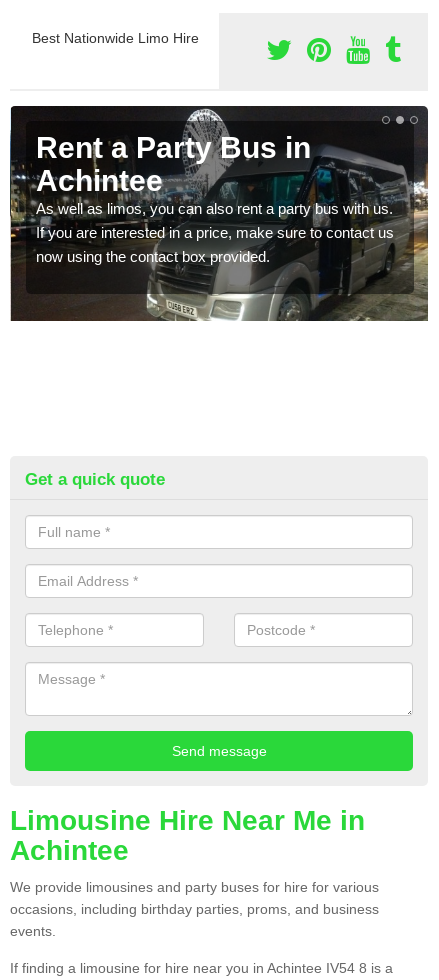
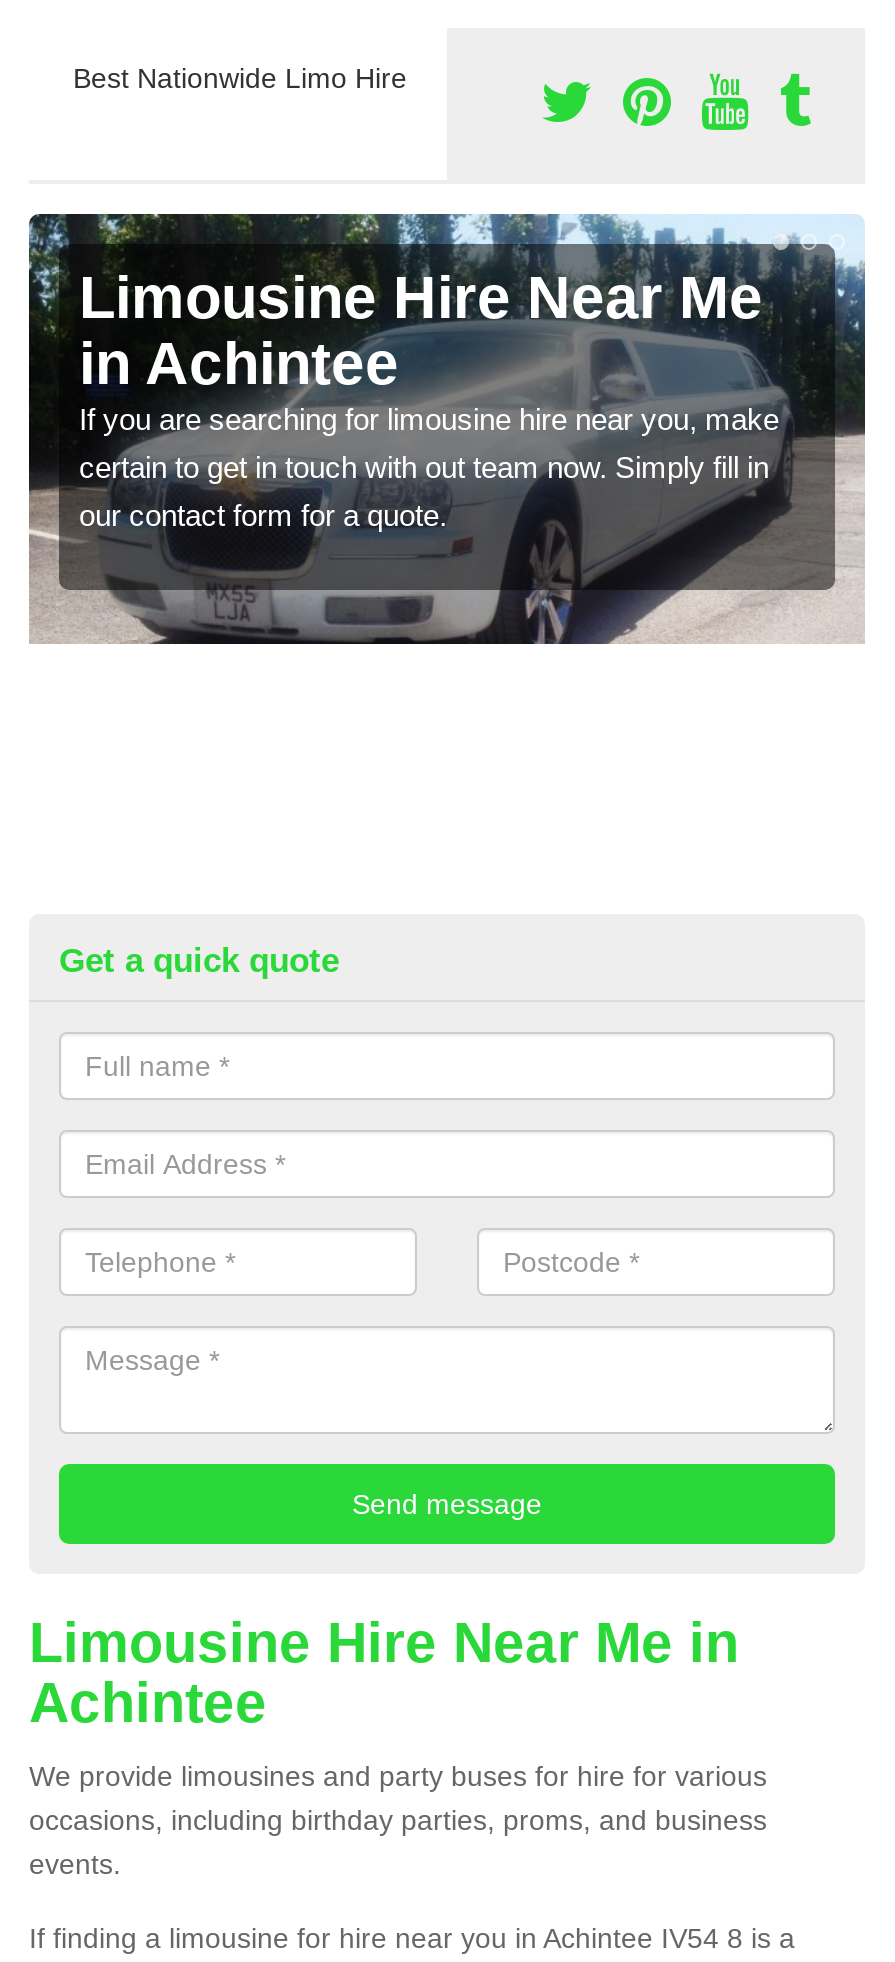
[10,105,429,322] [image] | Rent a Party Bus in | Achintee | As well as limos, you can also rent a party bus with us. | If you are interested in a price, make sure to contact us | now using the contact box provided. -> [27,212,867,646] [image] | Limousine Hire Near Me | in Achintee | If you are searching for limousine hire near you, make | certain to get in touch with out team now. Simply fill in | our contact form for a quote.

